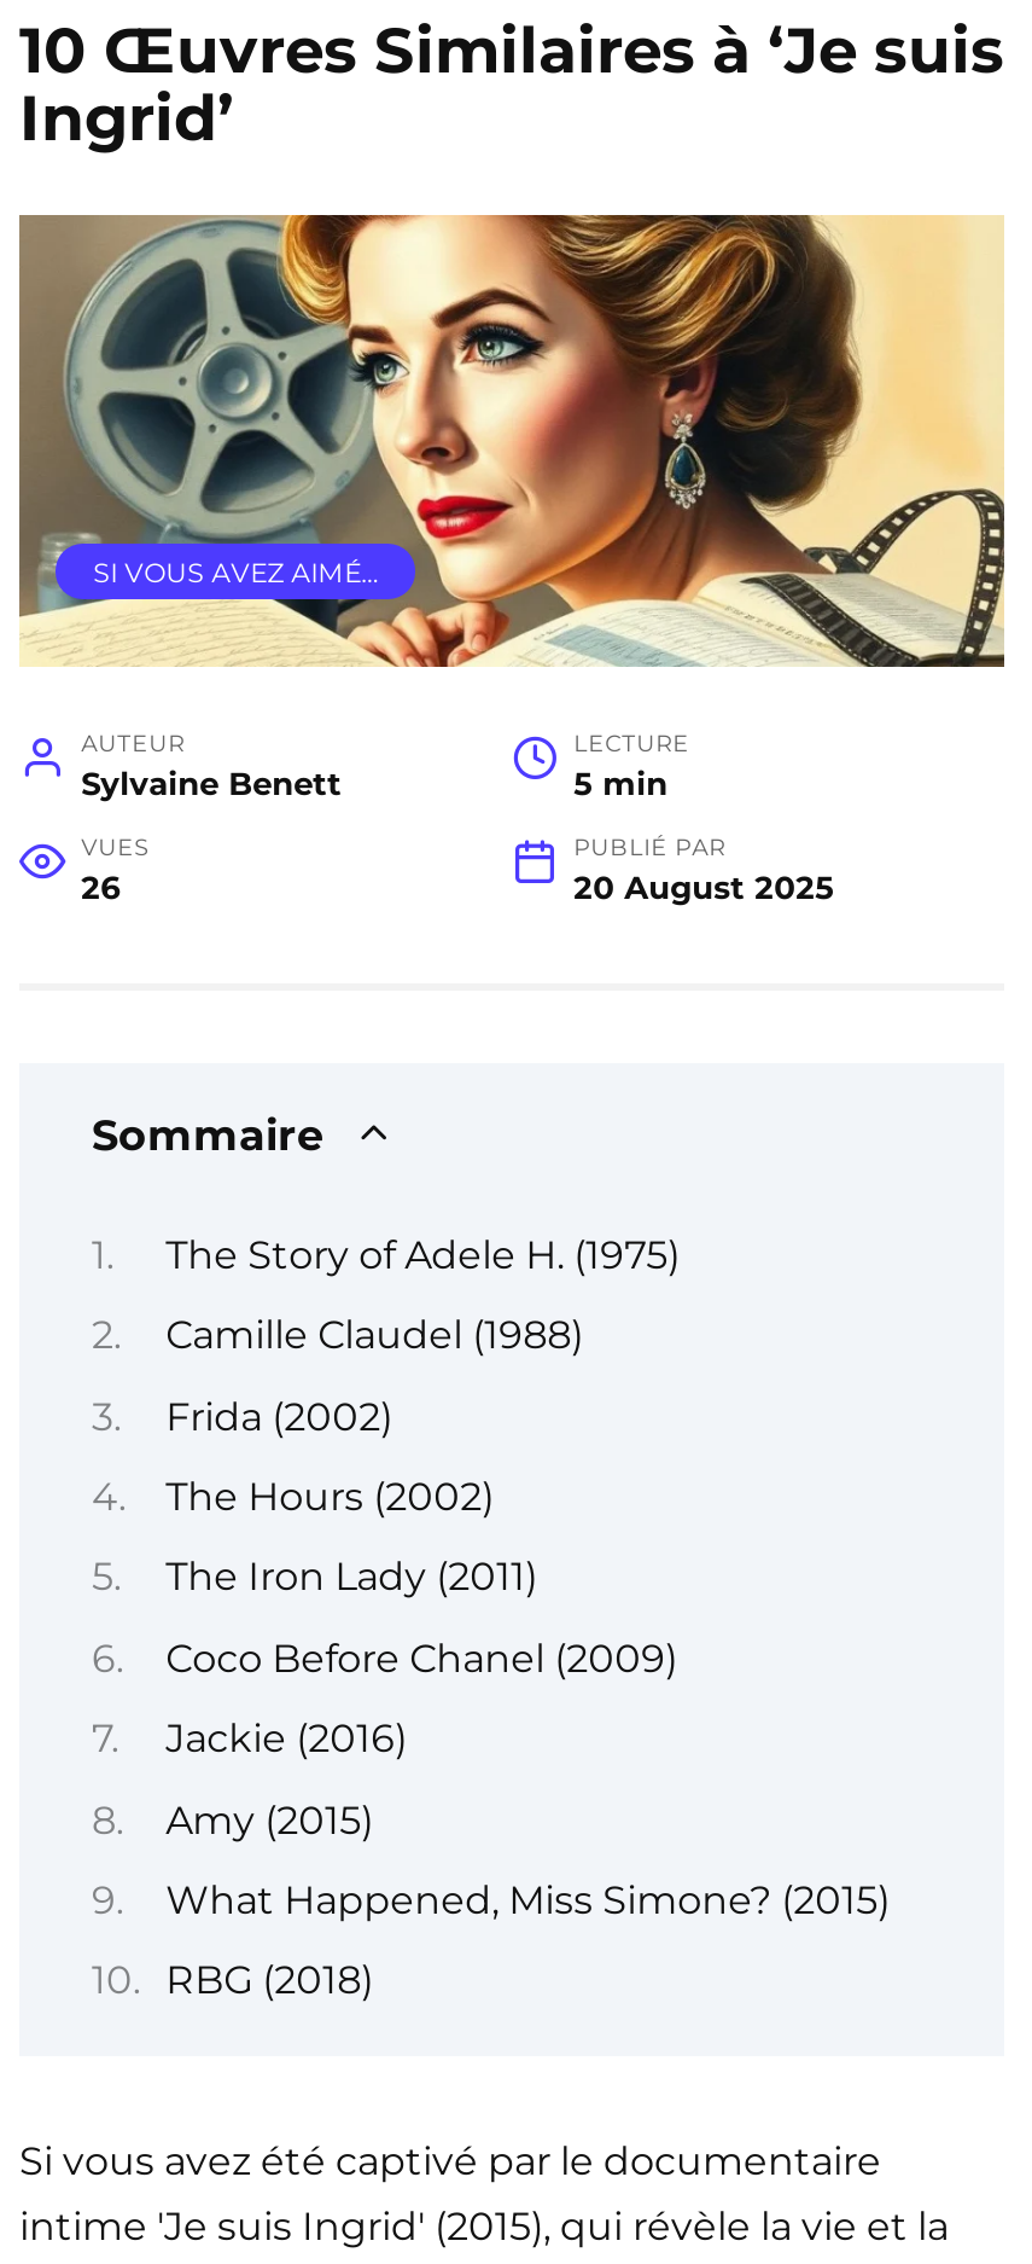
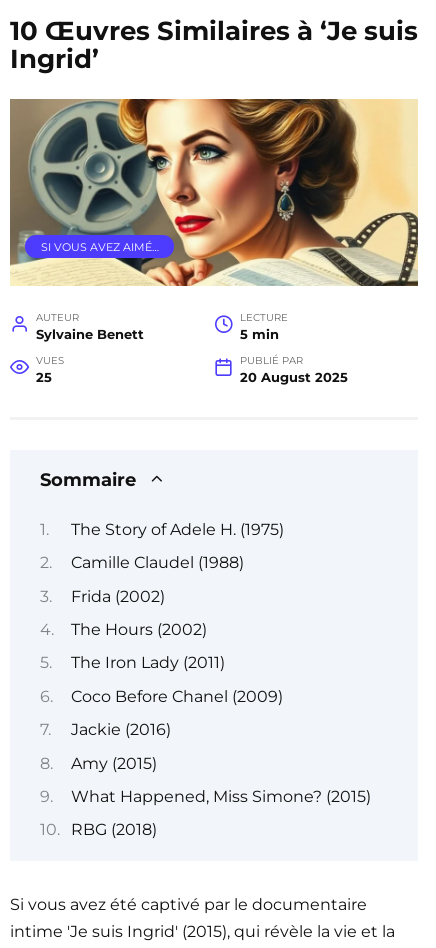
[81,871,120,907] 26 -> [36,370,52,385] 25

